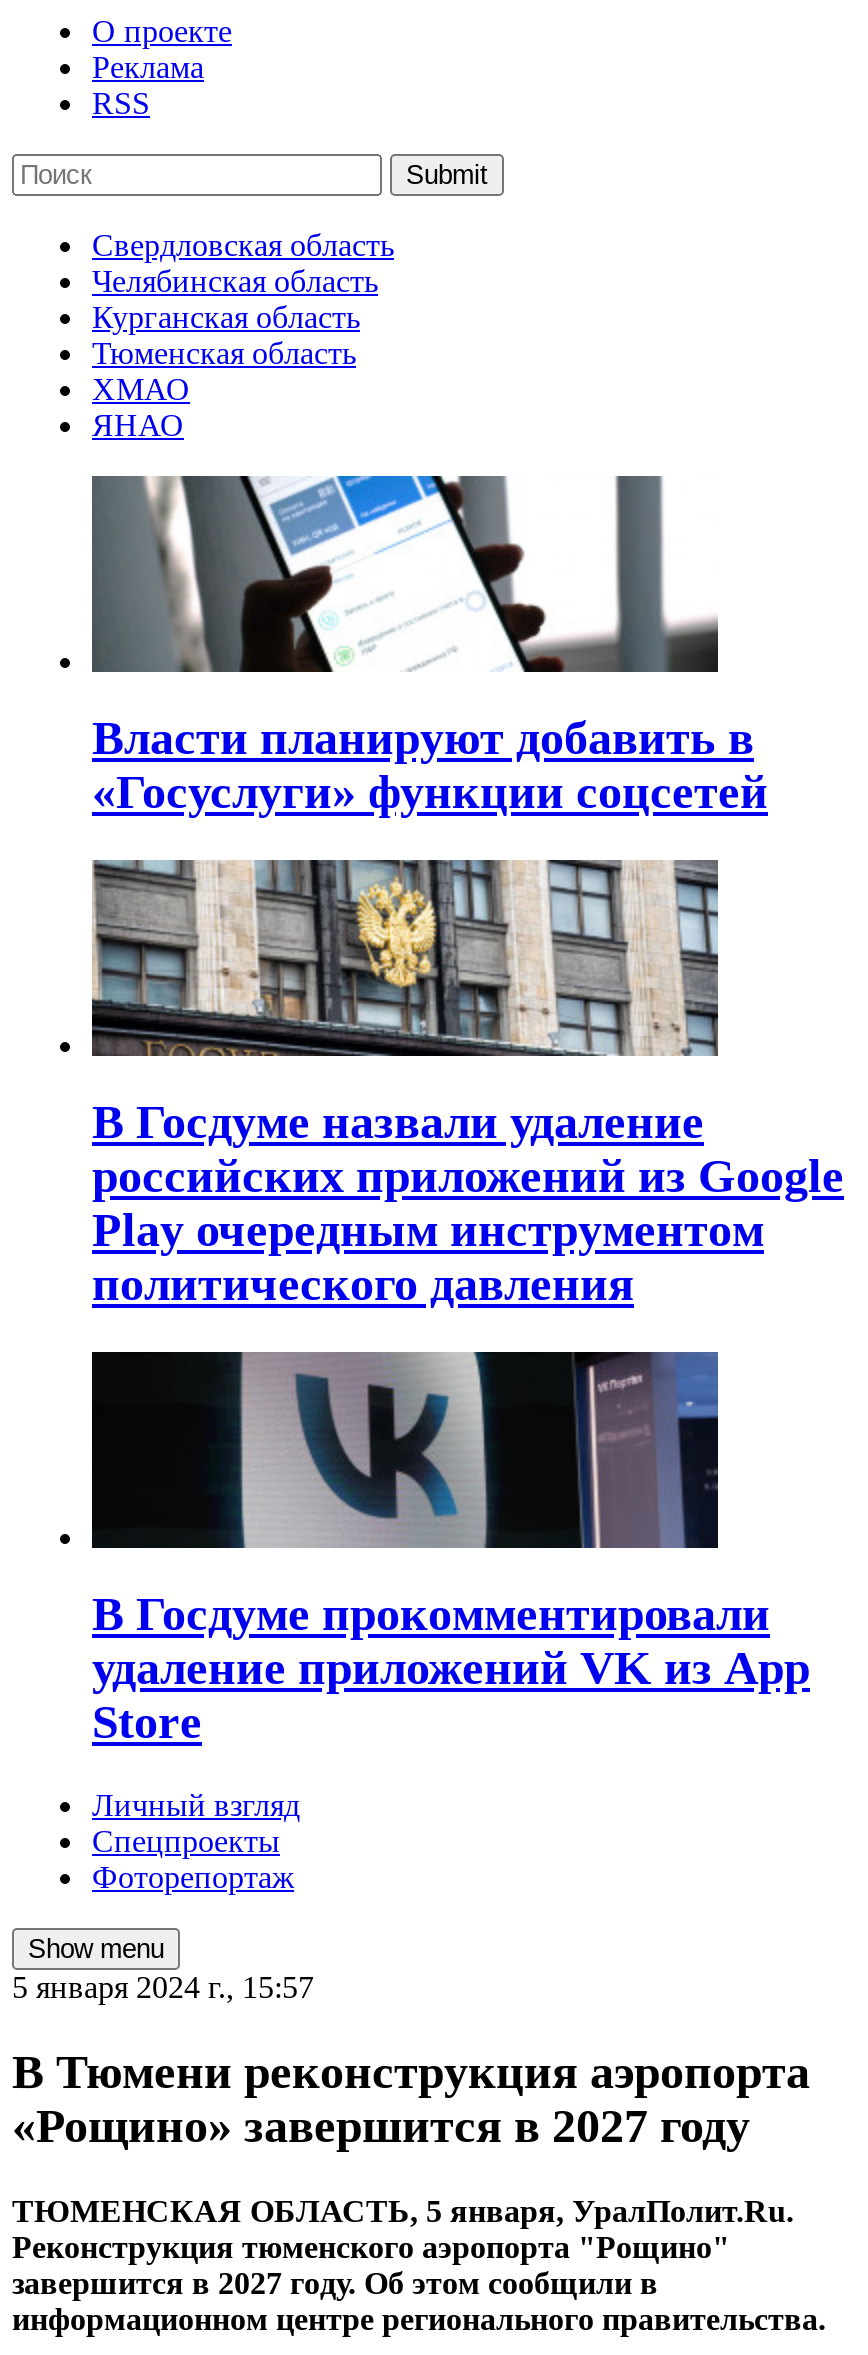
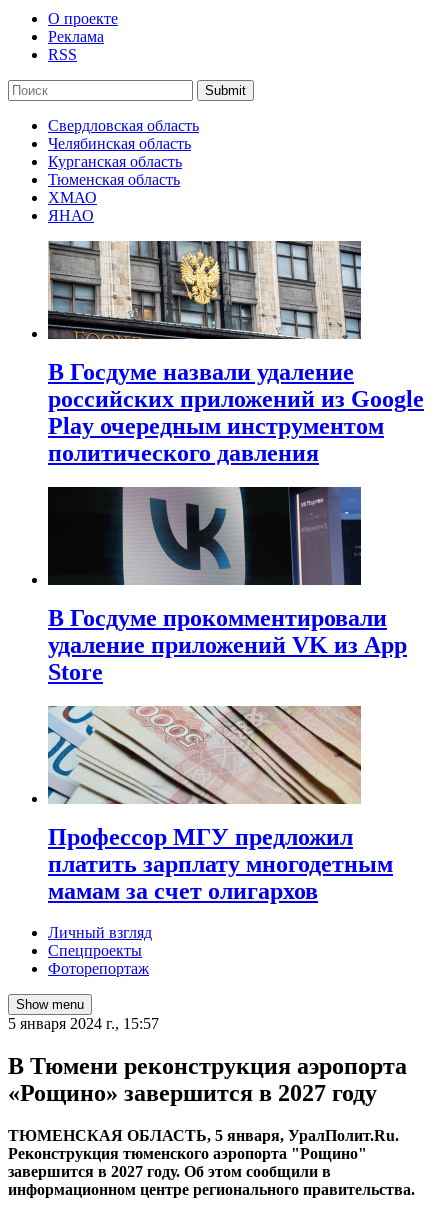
[92,474,768,818] [image] | Власти планируют добавить в | «Госуслуги» функции соцсетей -> none
moved [88,856,844,1747] -> [46,239,424,685]: [image] | В Госдуме назвали удаление | российских приложений из Google | Play очередным инструментом | политического давления | В Госдуме прокомментировали | Store
none -> [47,705,393,903] [image] | Профессор МГУ предложил | платить зарплату многодетным | мамам за счет олигархов

